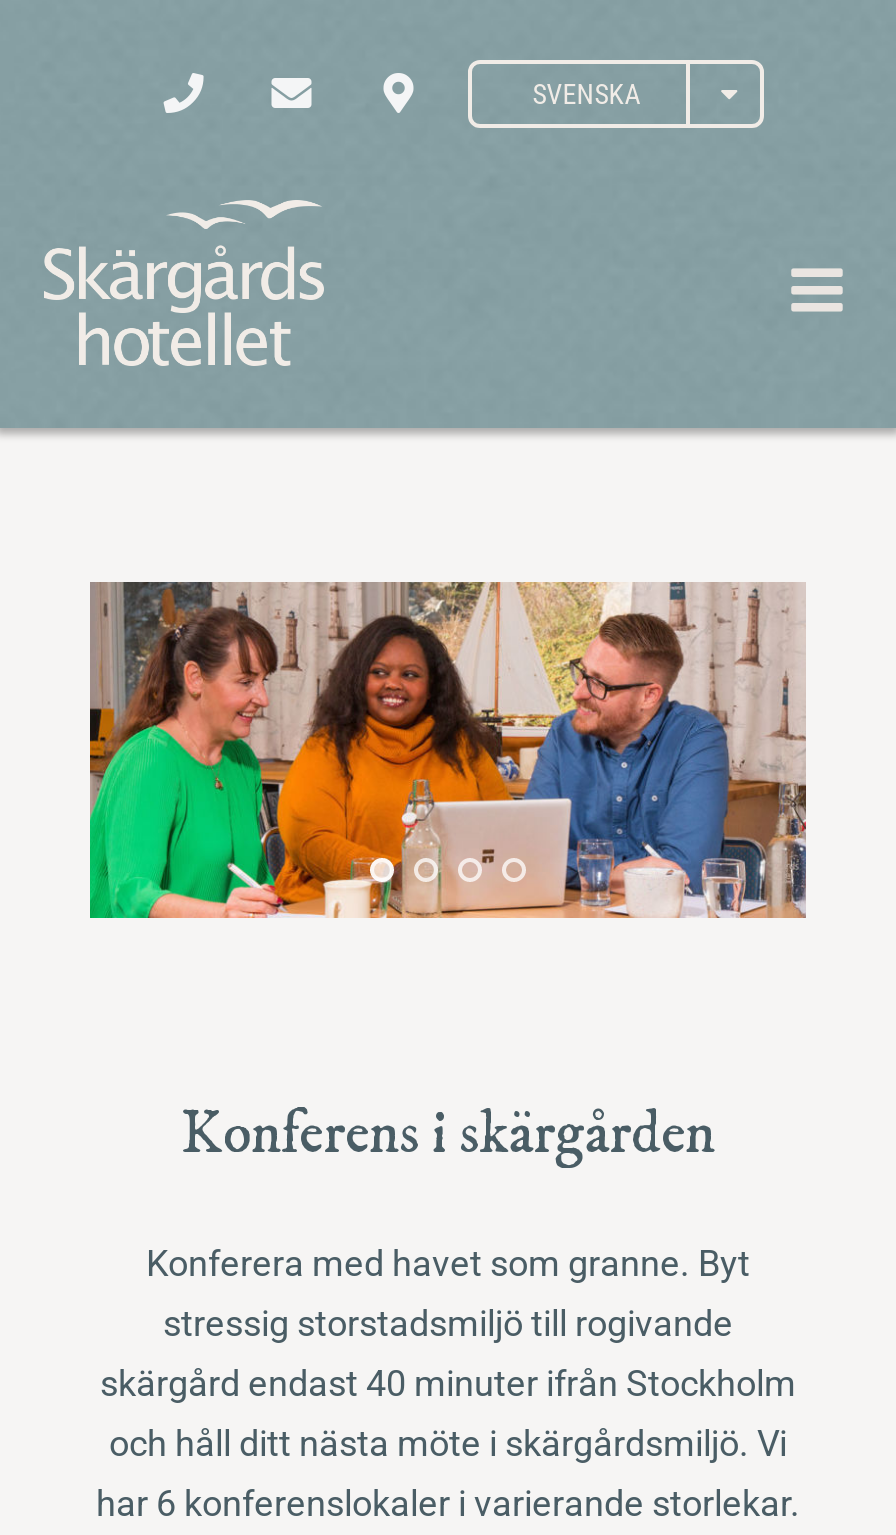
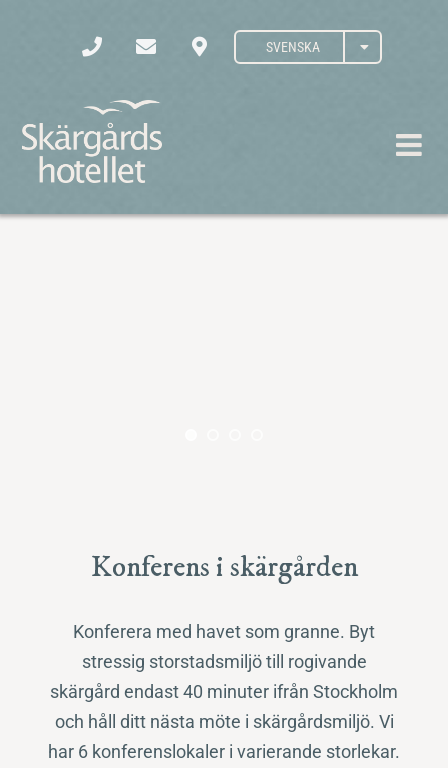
[88,580,808,920] [image] -> none

